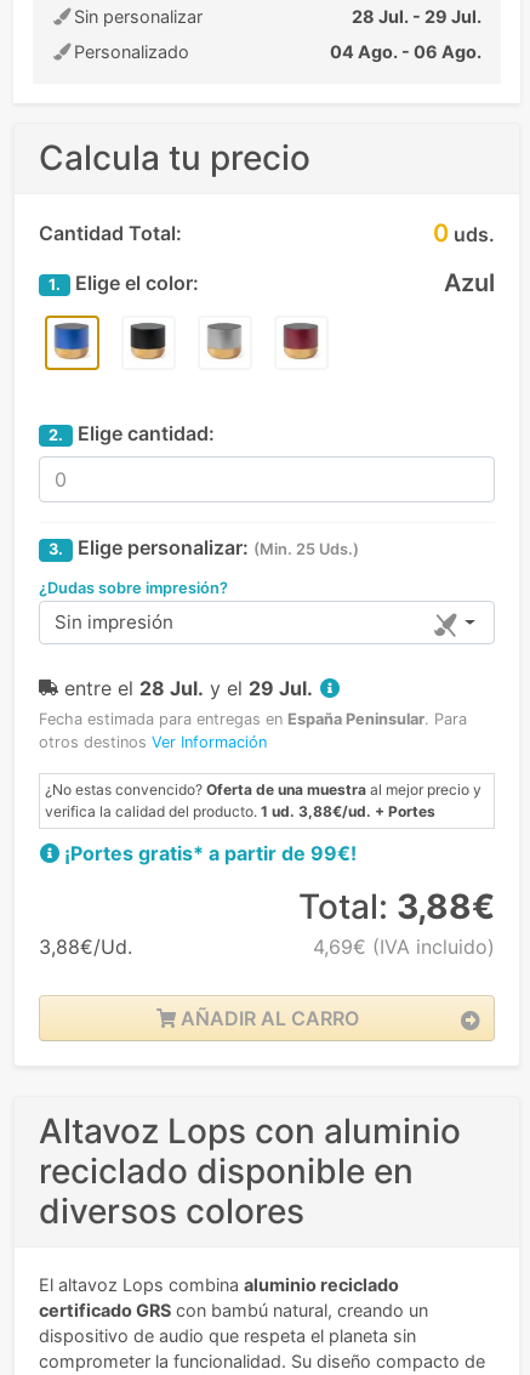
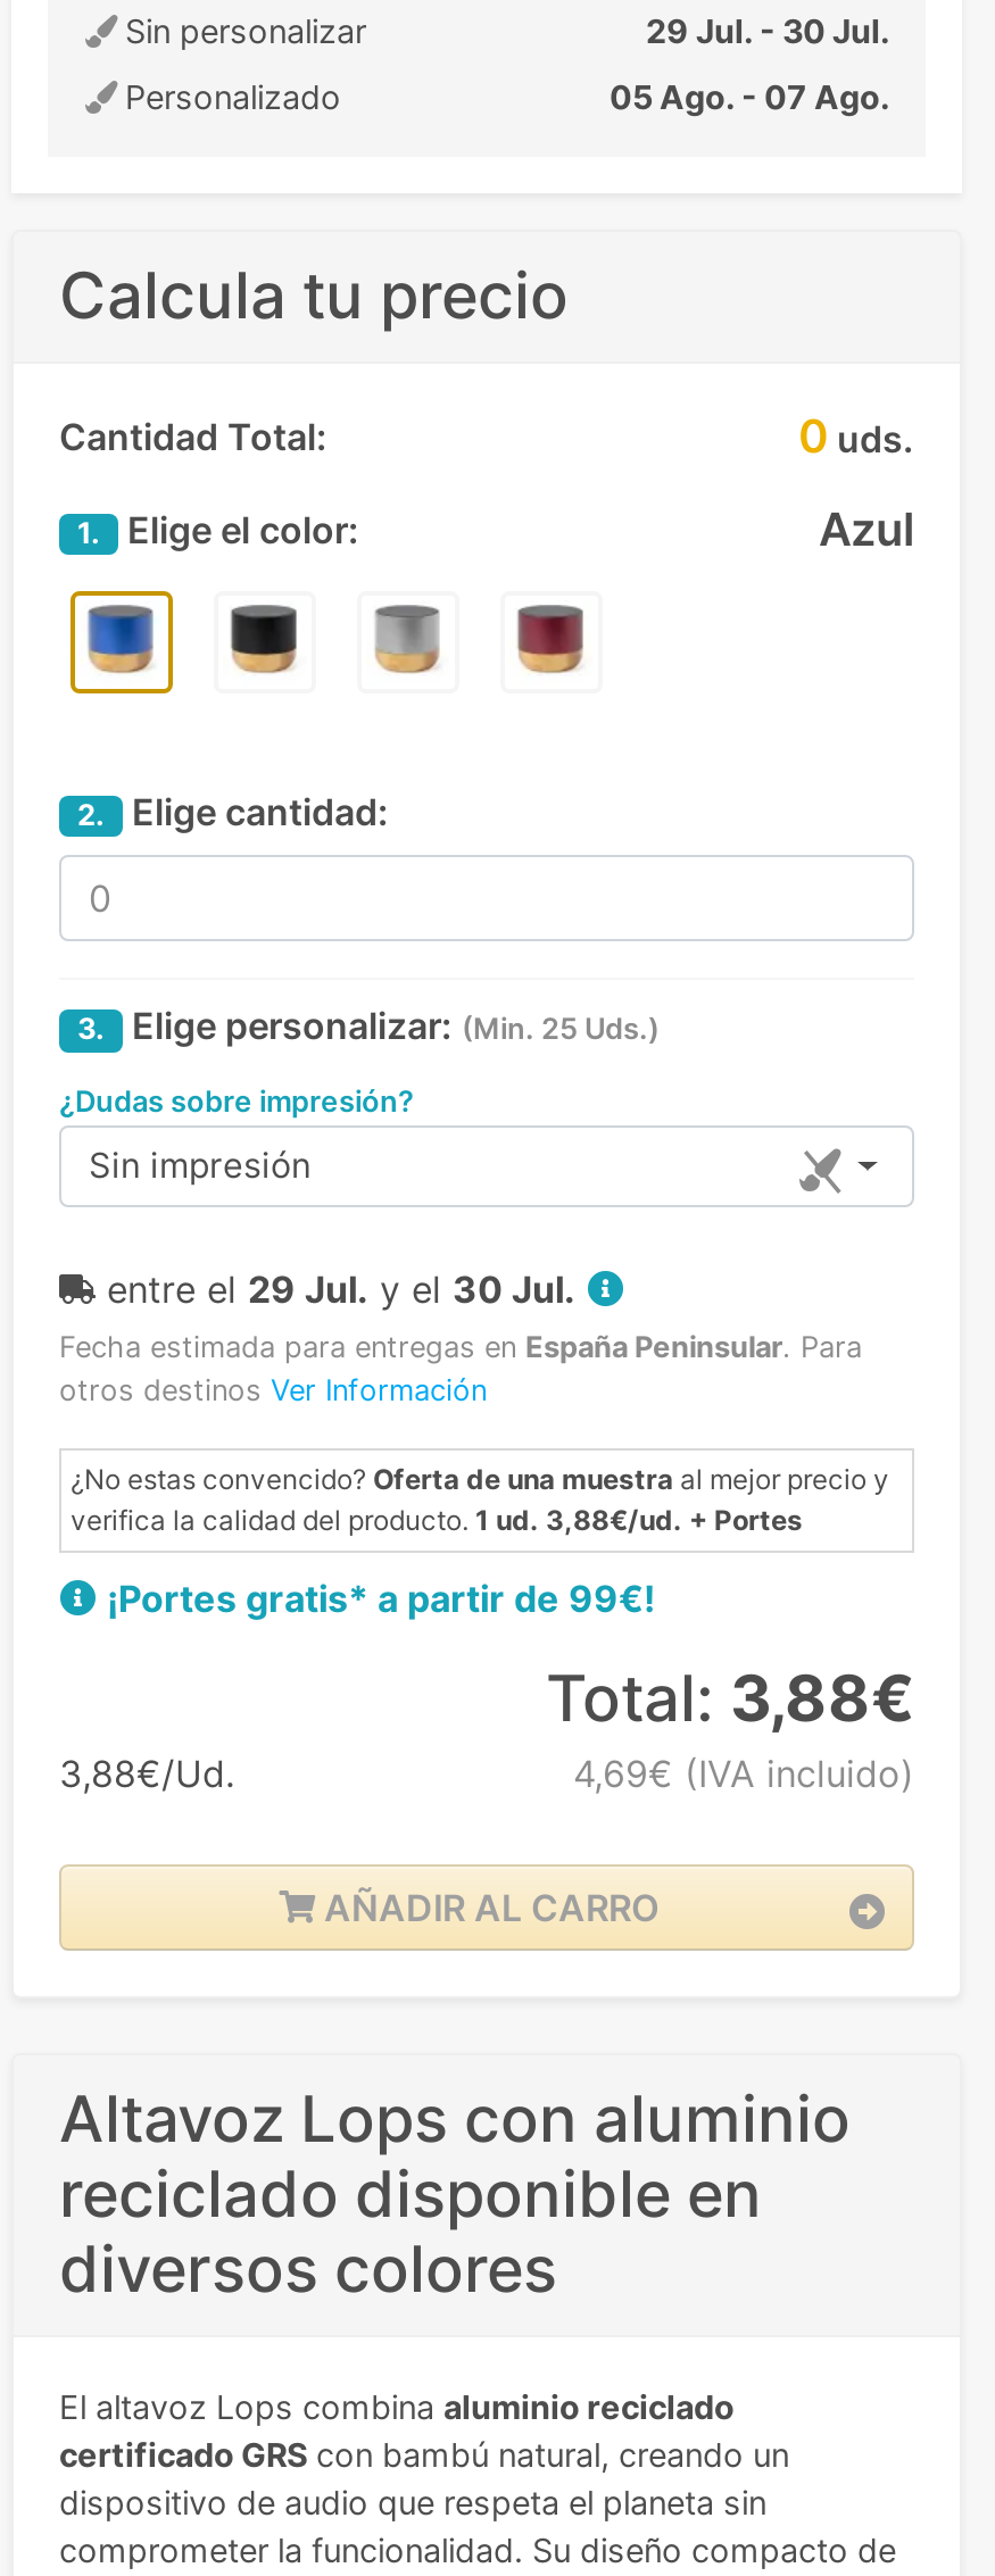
[352,6,481,27] 28 Jul. - 29 Jul. -> [646,11,889,50] 29 Jul. - 30 Jul.
[330,41,481,62] 04 Ago. - 06 Ago. -> [610,77,889,116] 05 Ago. - 07 Ago.
[64,675,313,700] entre el 28 Jul. y el 29 Jul. -> [107,1265,575,1311] entre el 29 Jul. y el 30 Jul.

